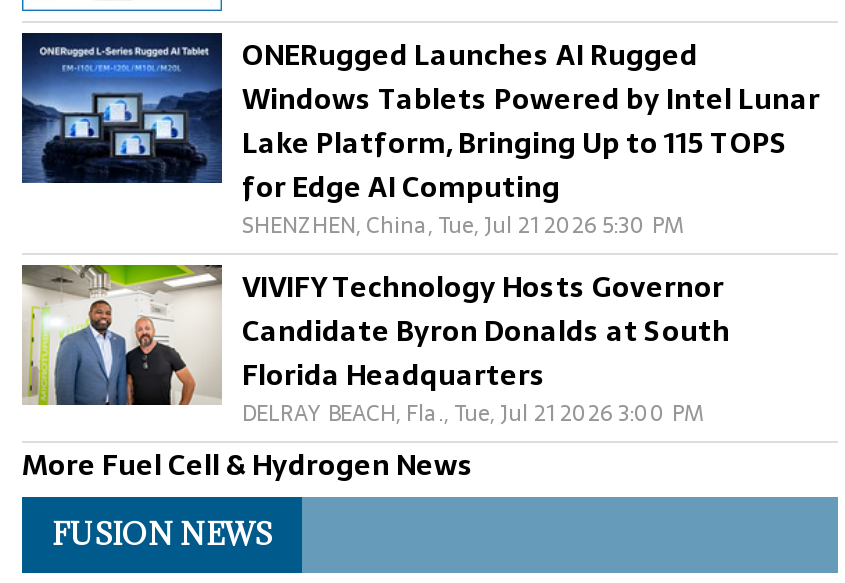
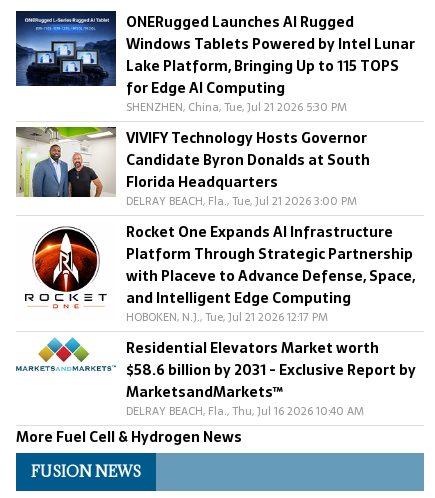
none -> [16,221,416,420] [image] | Rocket One Expands AI Infrastructure | Platform Through Strategic Partnership | with Placeve to Advance Defense, Space, | and Intelligent Edge Computing | HOBOKEN, N.J., Tue, Jul 21 2026 12:17 PM | Residential Elevators Market worth | $58.6 billion by 2031 - Exclusive Report by | MarketsandMarkets™ | DELRAY BEACH, Fla., Thu, Jul 16 2026 10:40 AM
none -> [16,337,111,372] [image]

